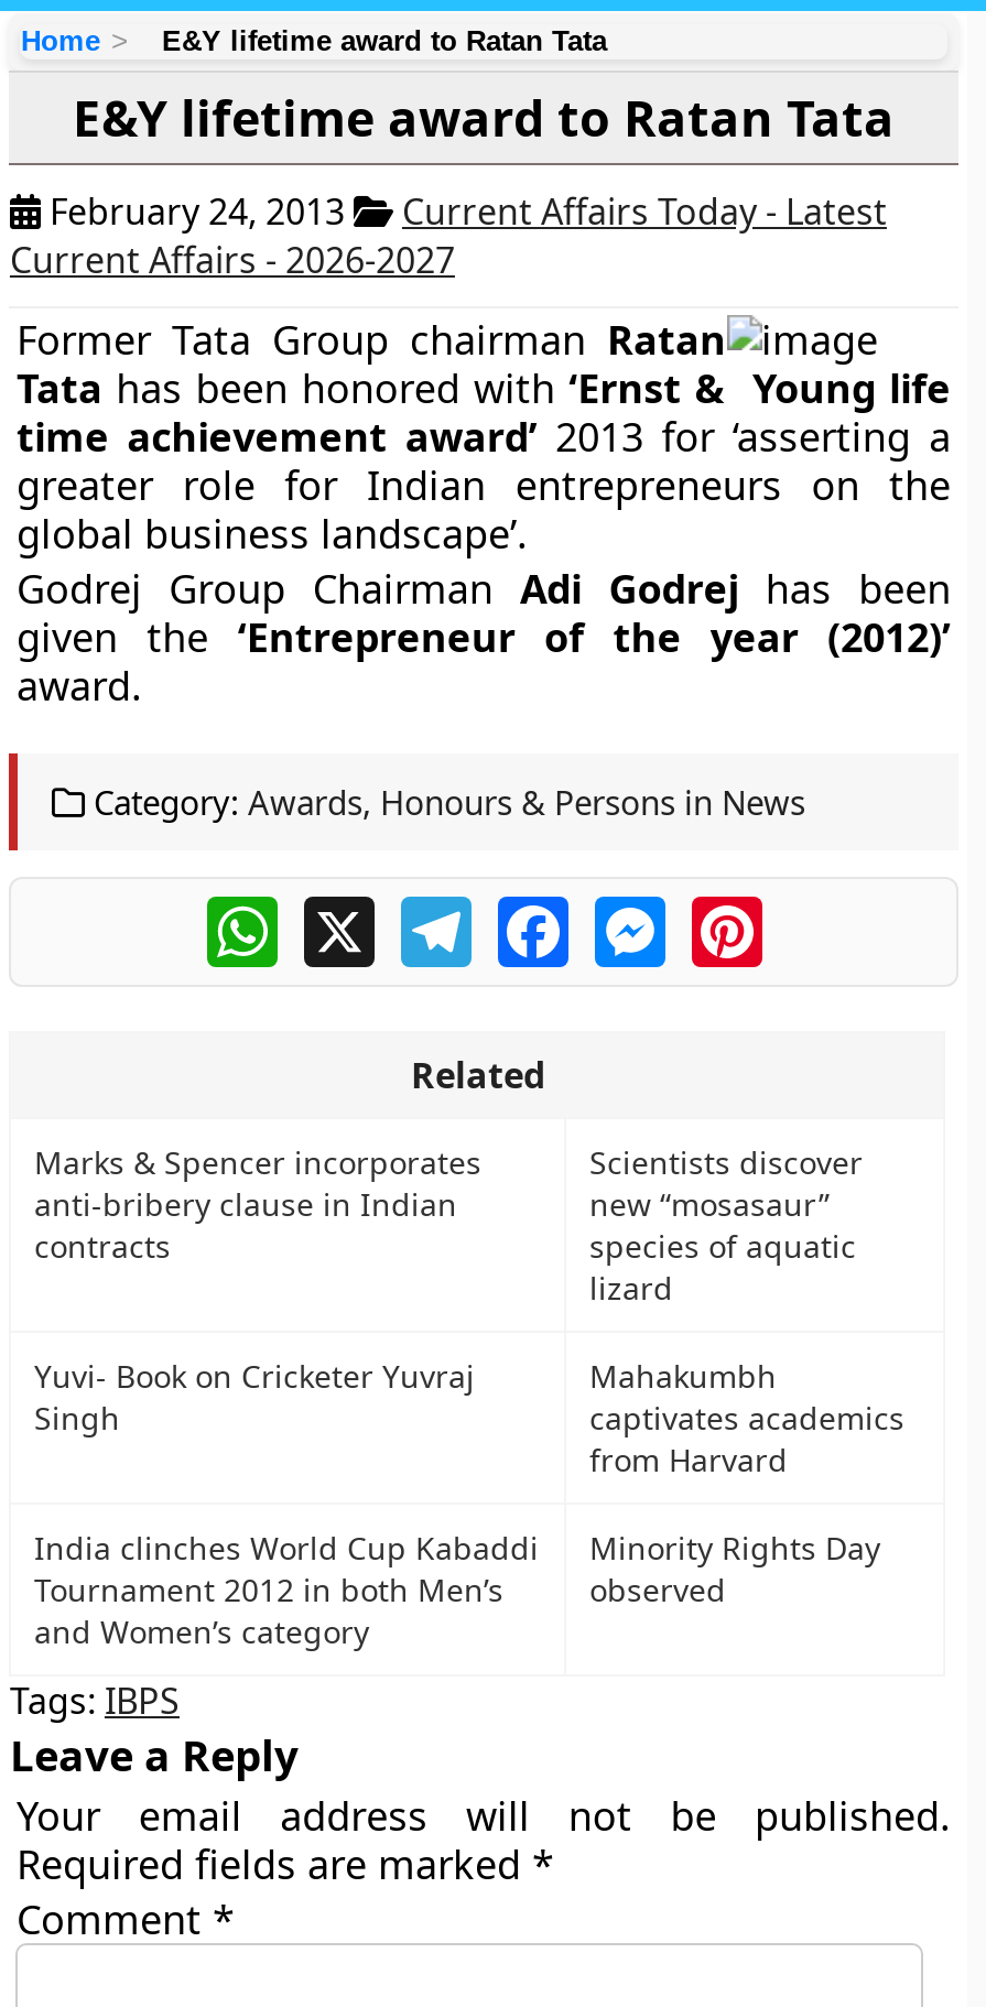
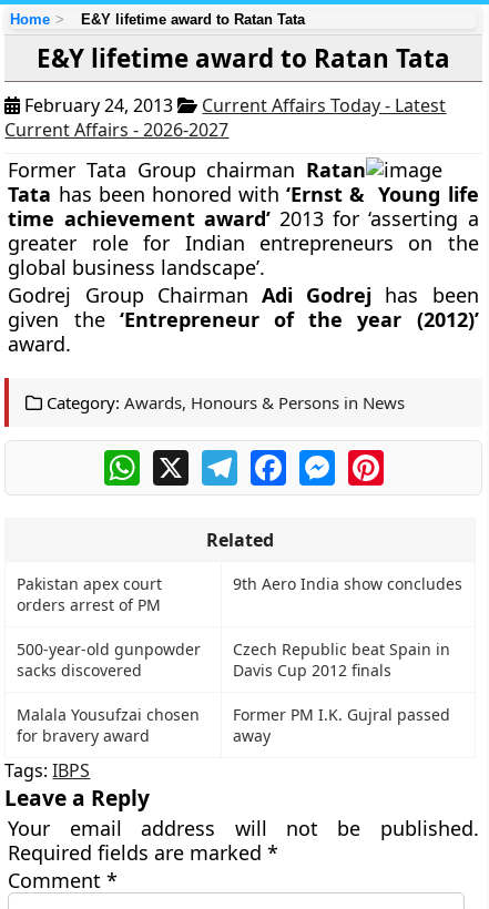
[34,1141,481,1267] Marks & Spencer incorporates | anti-bribery clause in Indian | contracts -> [17,573,162,615] Pakistan apex court | orders arrest of PM
[589,1141,863,1309] Scientists discover | new “mosasaur” | species of aquatic | lizard -> [233,573,463,594] 9th Aero India show concludes
[34,1355,475,1439] Yuvi- Book on Cricketer Yuvraj | Singh -> [17,639,201,681] 500-year-old gunpowder | sacks discovered
[589,1355,904,1480] Mahakumbh | captivates academics | from Harvard -> [233,639,451,681] Czech Republic beat Spain in | Davis Cup 2012 finals
[34,1527,539,1652] India clinches World Cup Kabaddi | Tournament 2012 in both Men’s | and Women’s category -> [17,704,200,746] Malala Yousufzai chosen | for bravery award
[589,1527,880,1610] Minority Rights Day | observed -> [233,704,451,746] Former PM I.K. Gujral passed | away

